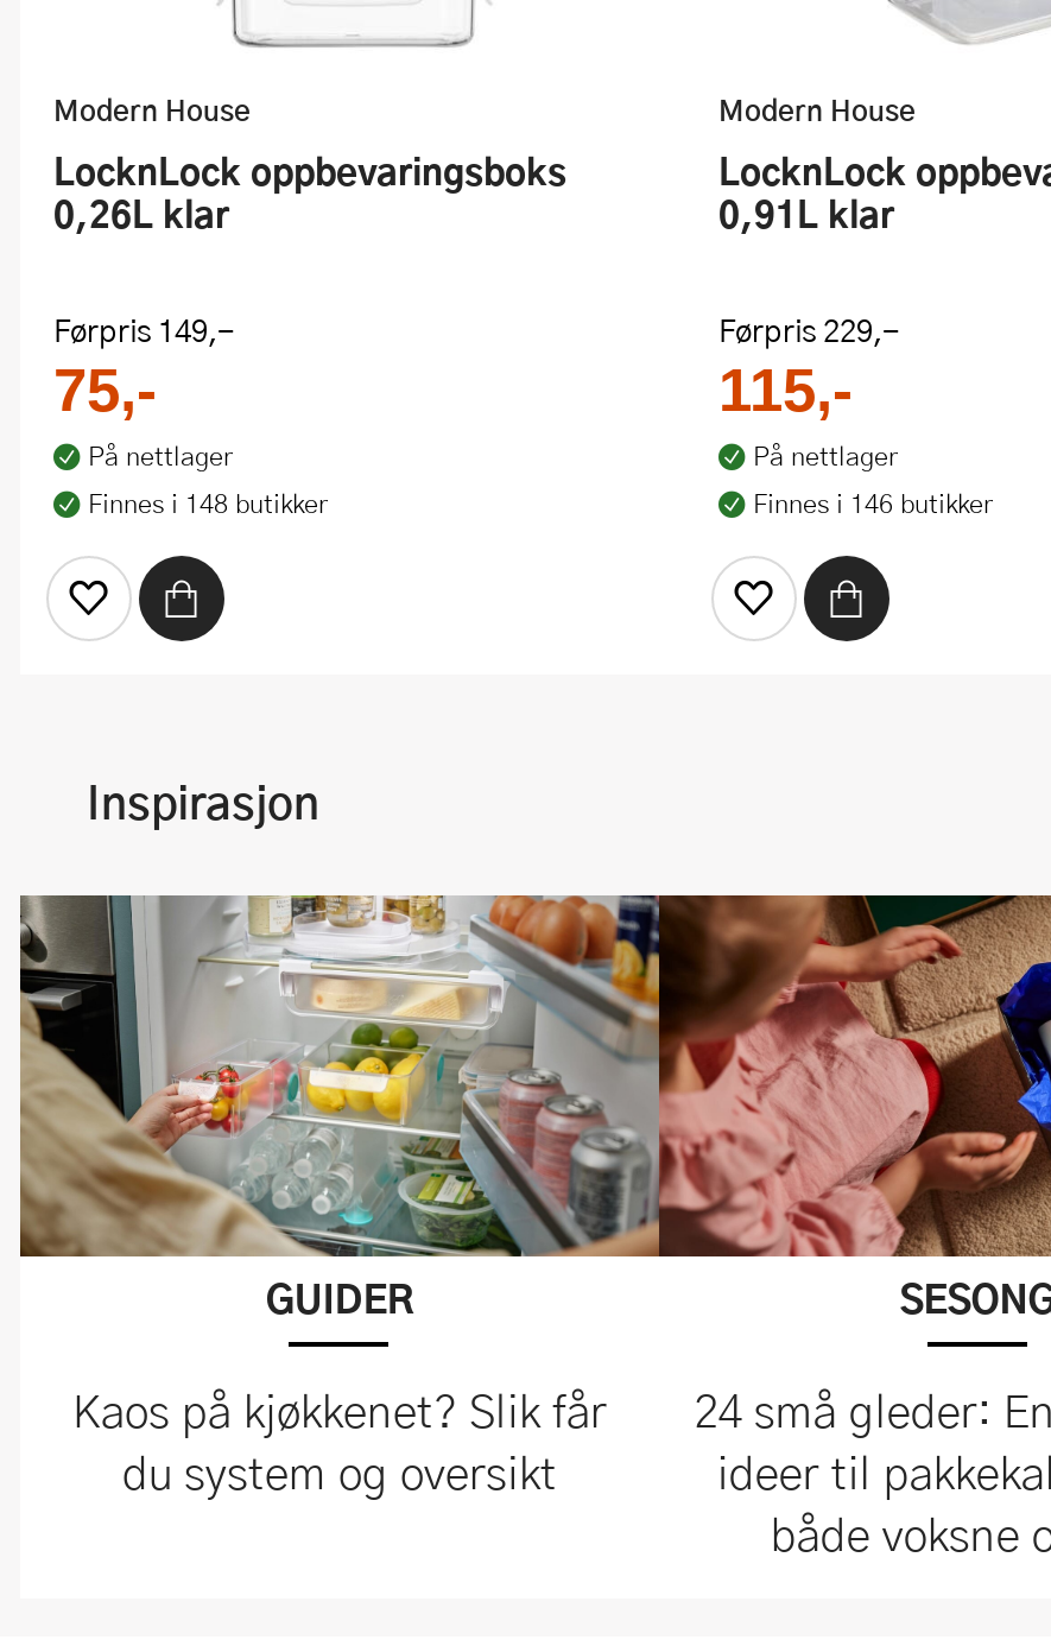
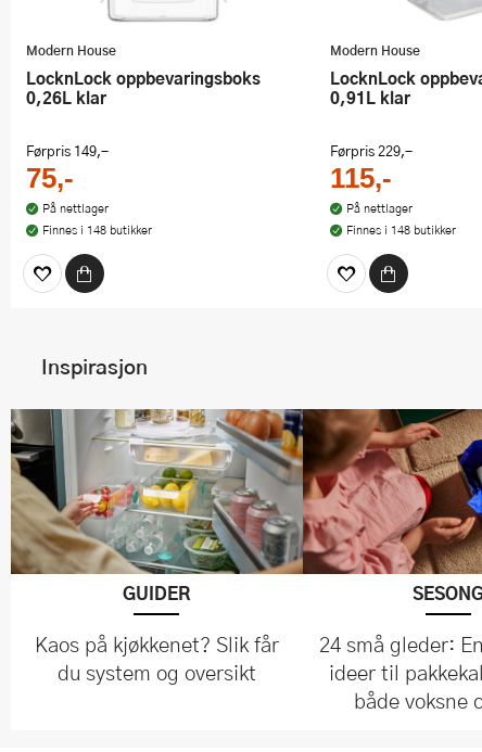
[753,484,993,519] Finnes i 146 butikker -> [346,221,455,237] Finnes i 148 butikker

